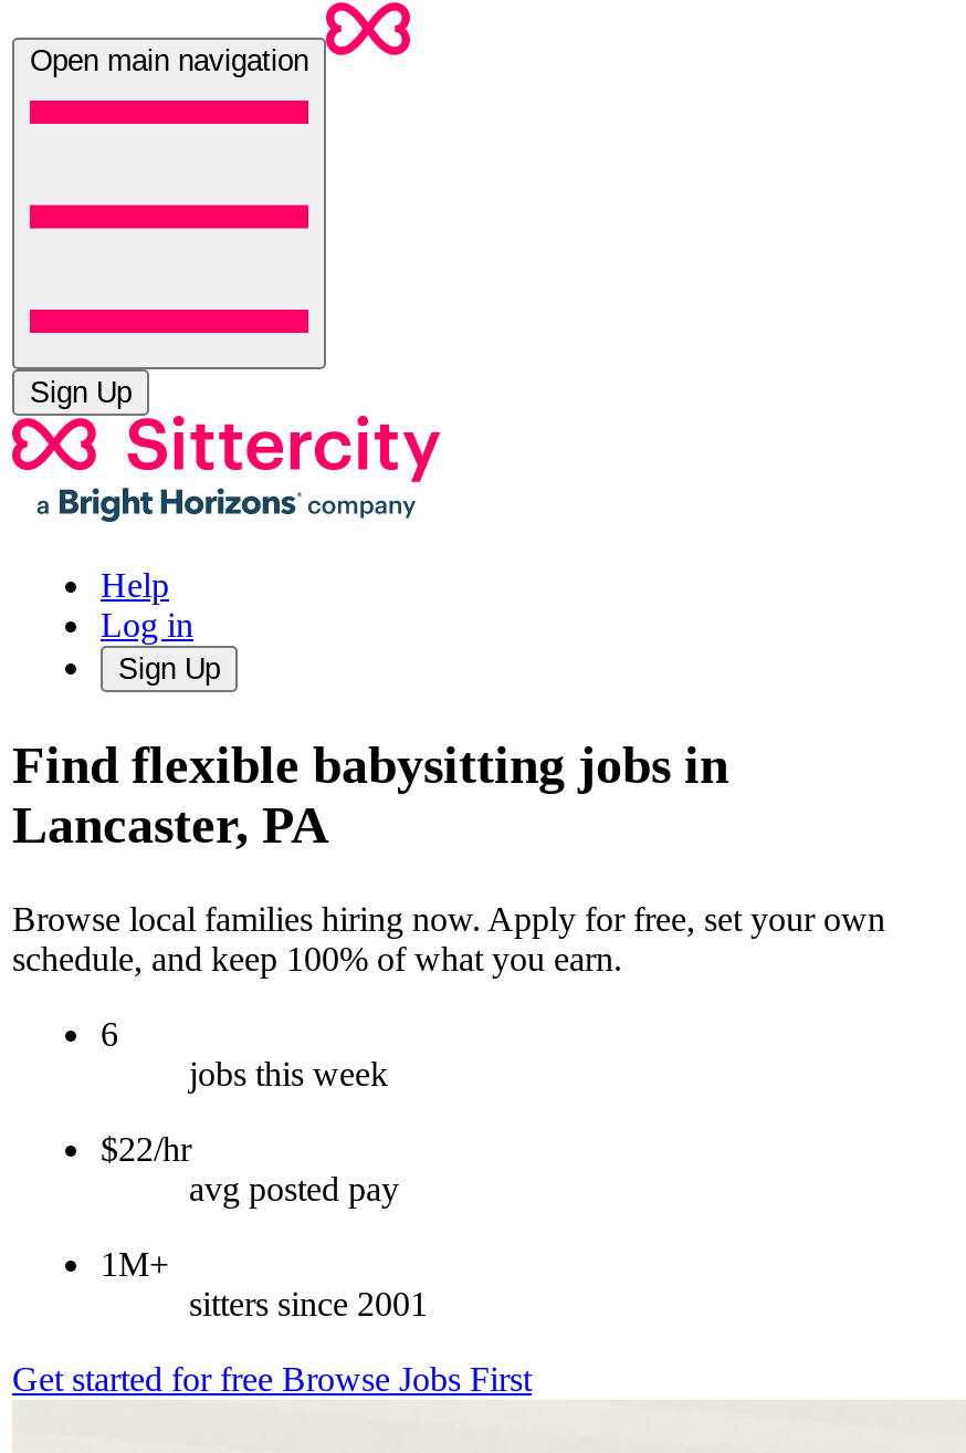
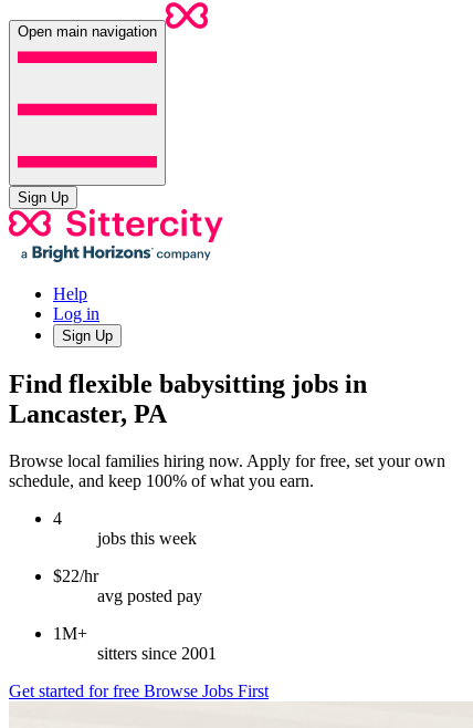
[101,1015,118,1052] 6 -> [53,509,62,528] 4

